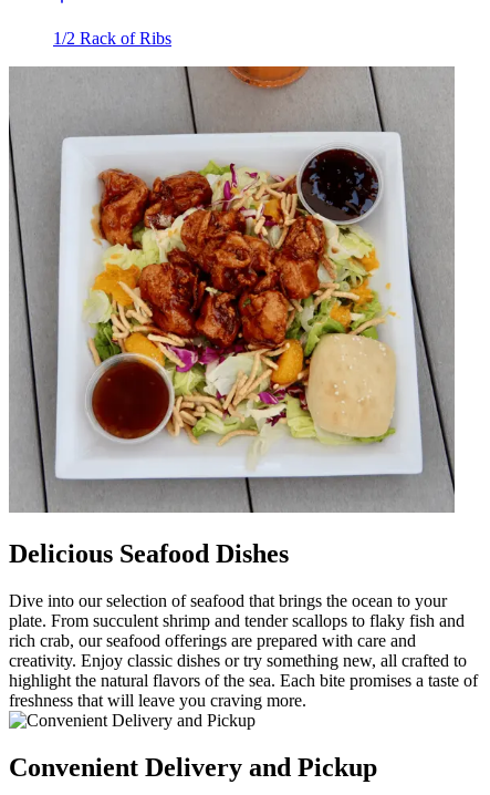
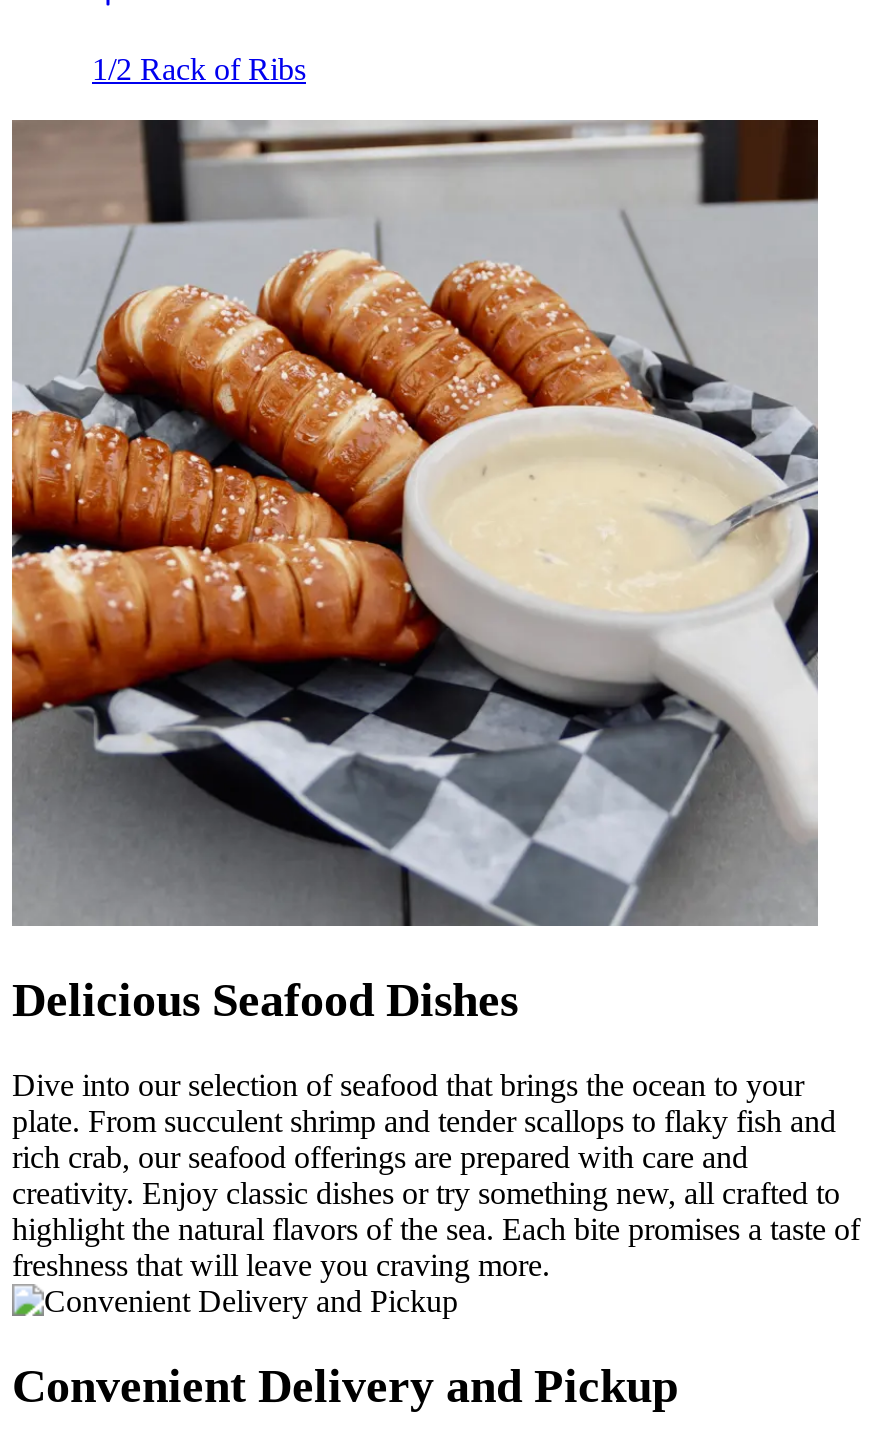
[9,65,455,513] [image] -> [10,120,818,926] [image]

